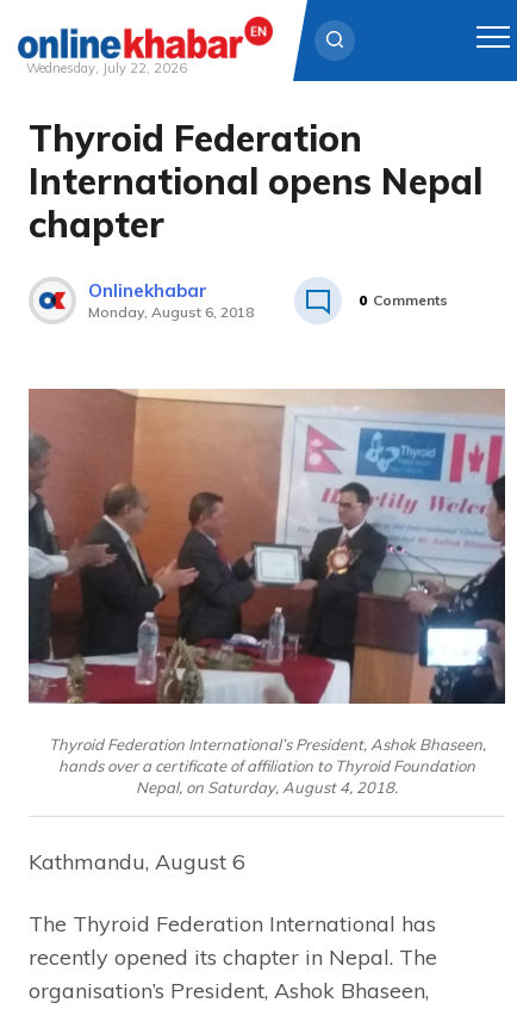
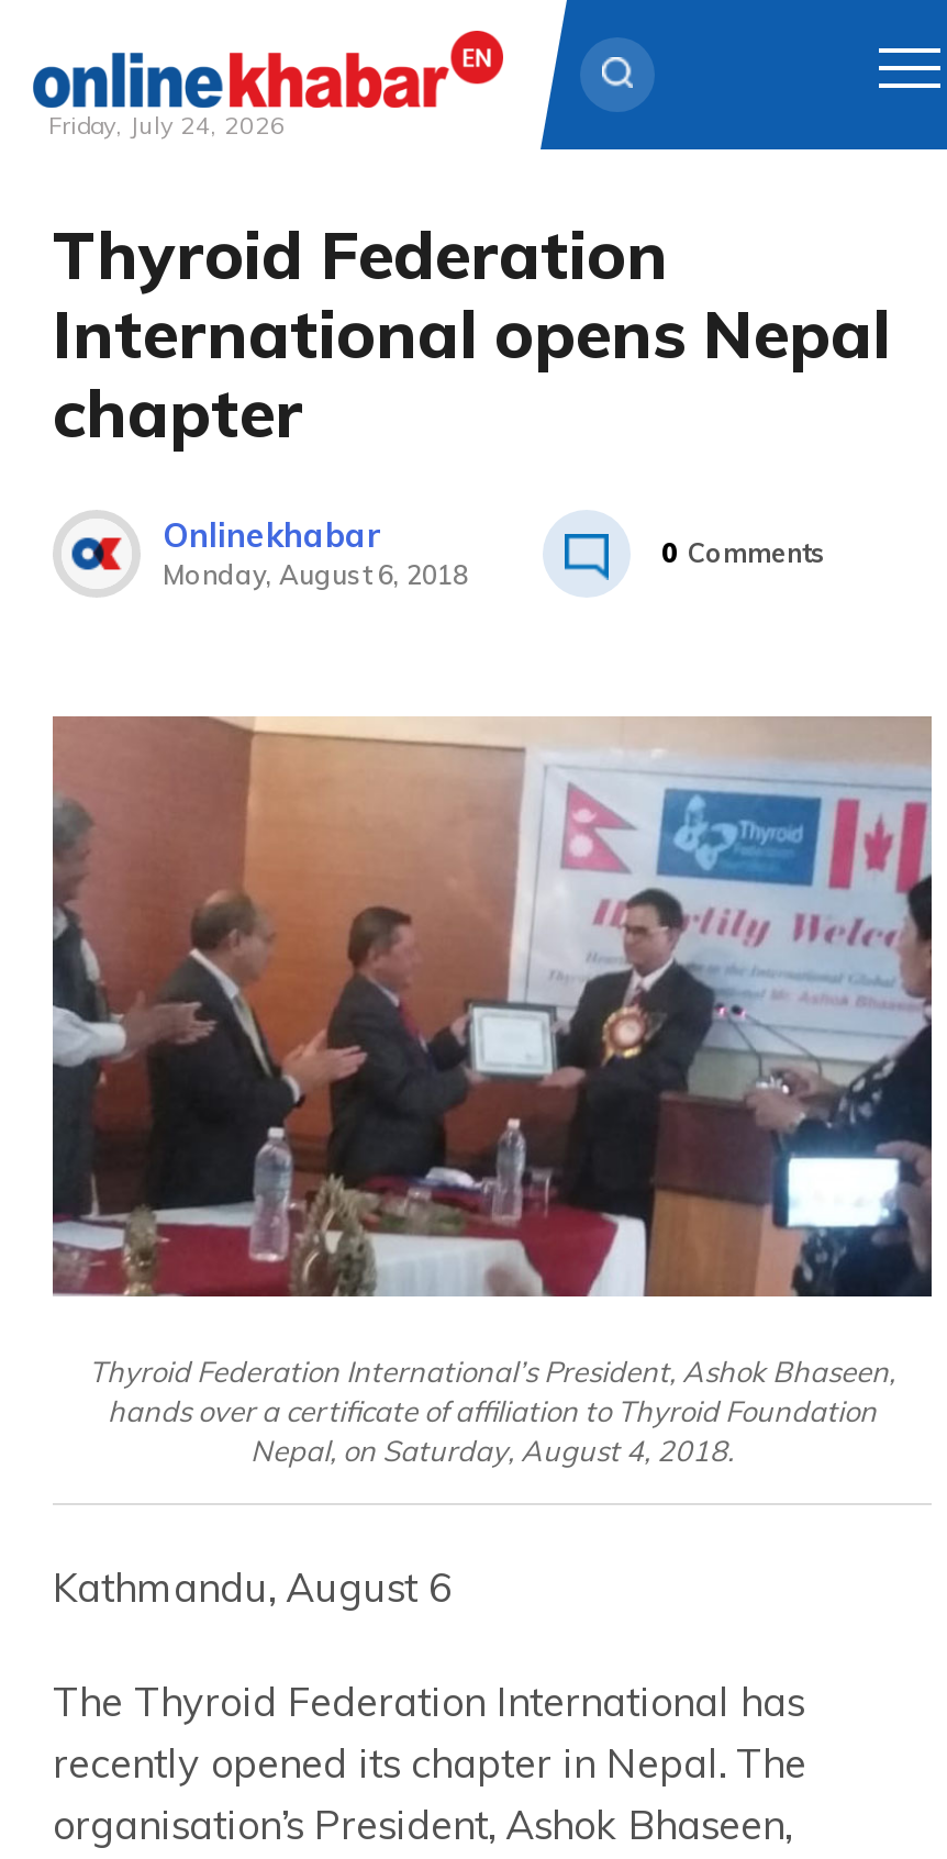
[26,60,187,76] Wednesday, July 22, 2026 -> [48,110,286,141] Friday, July 24, 2026

